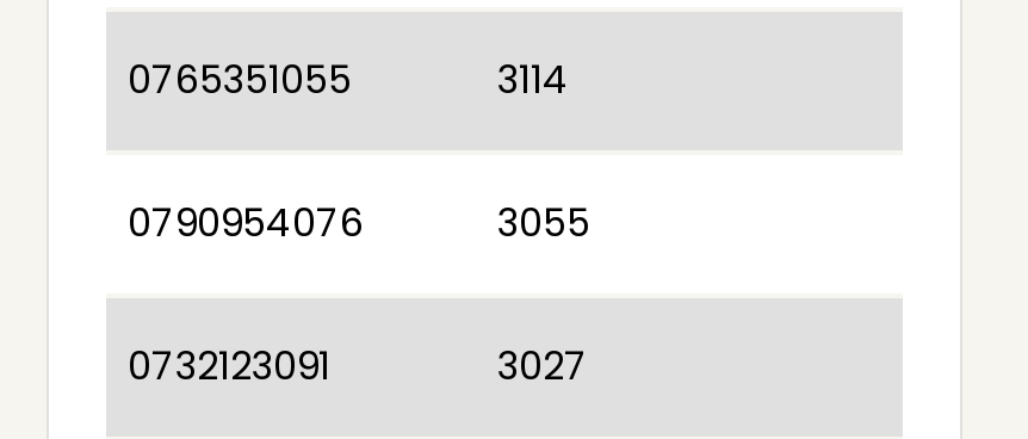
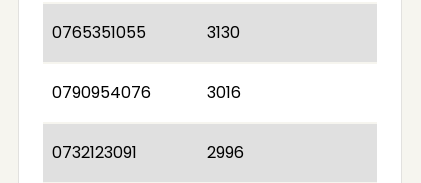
[497,52,569,107] 3114 -> [207,21,240,44] 3130
[497,196,590,251] 3055 -> [207,81,241,104] 3016
[497,339,588,394] 3027 -> [207,141,244,164] 2996

